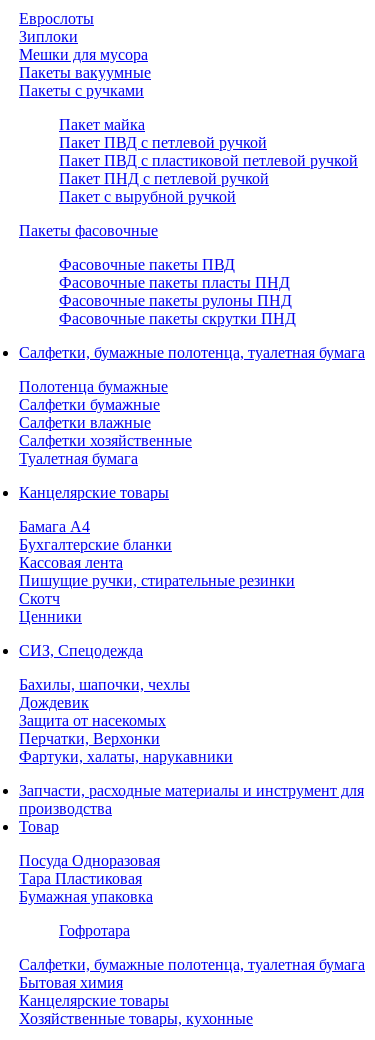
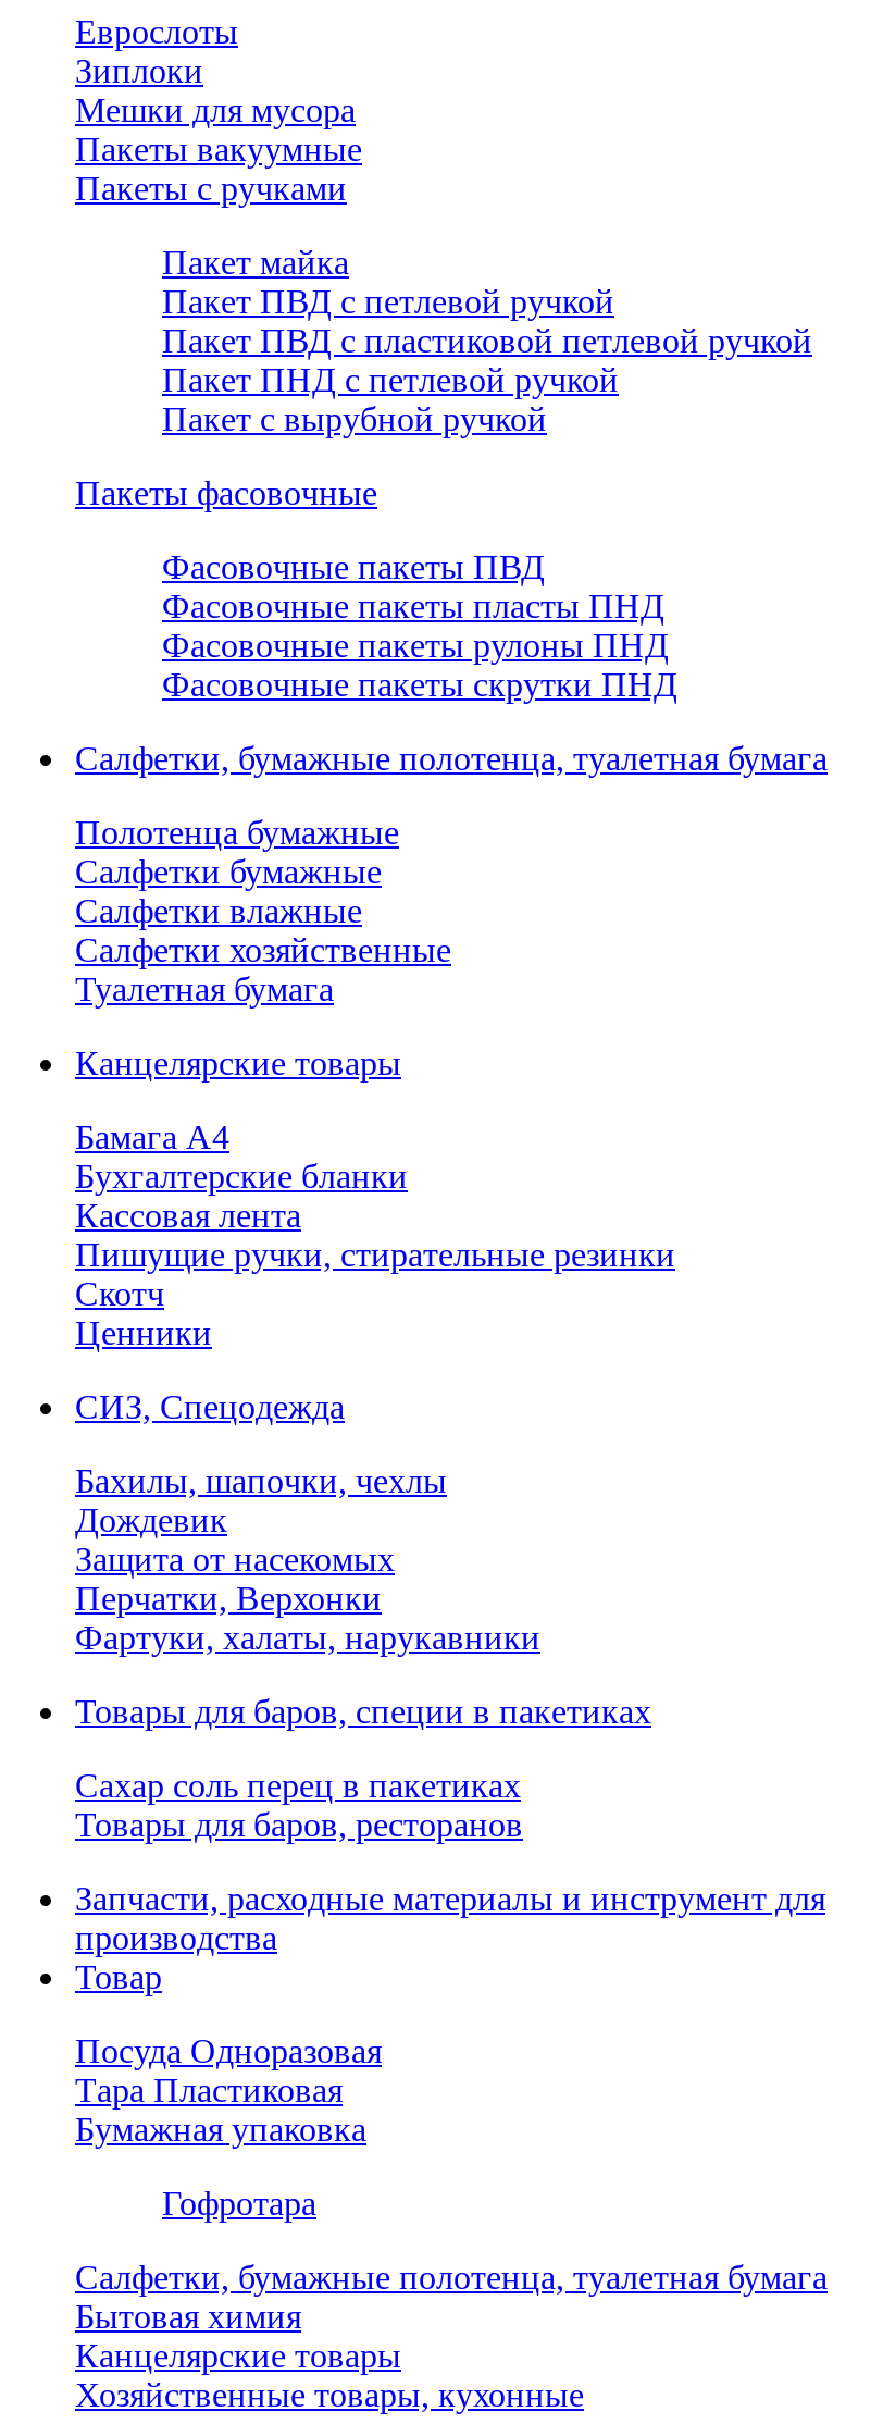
none -> [75,1693,651,1843] Товары для баров, специи в пакетиках | Сахар соль перец в пакетиках | Товары для баров, ресторанов

